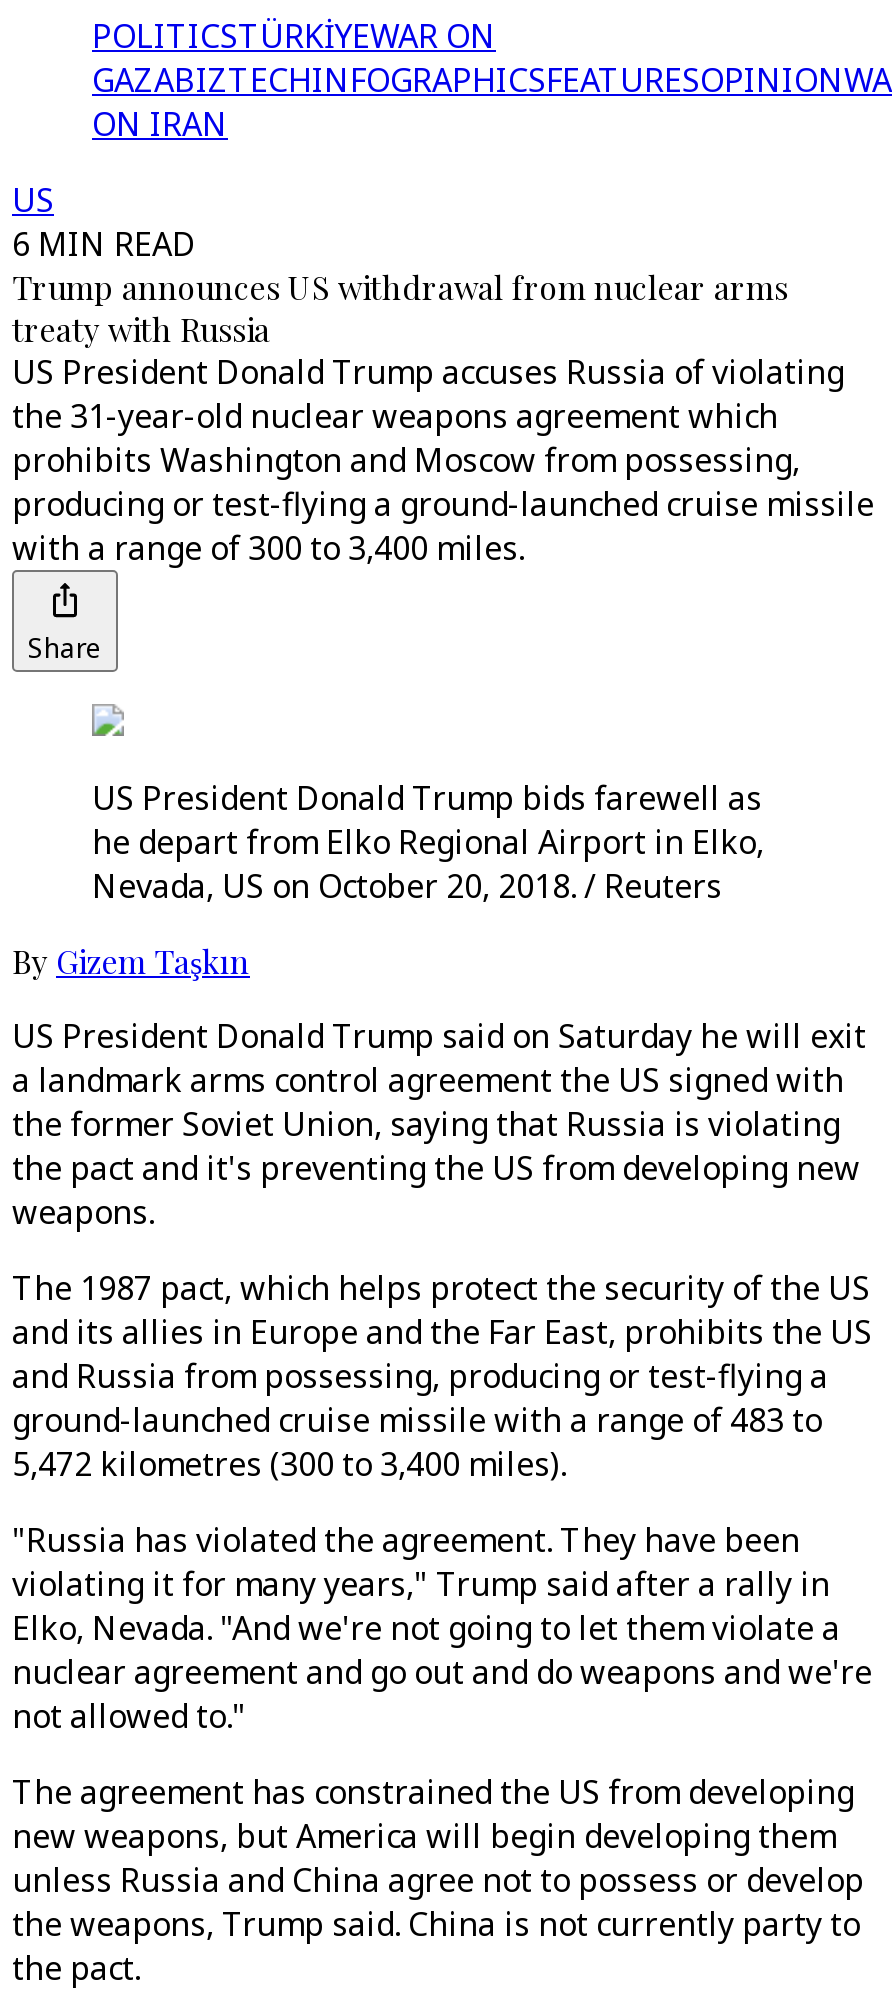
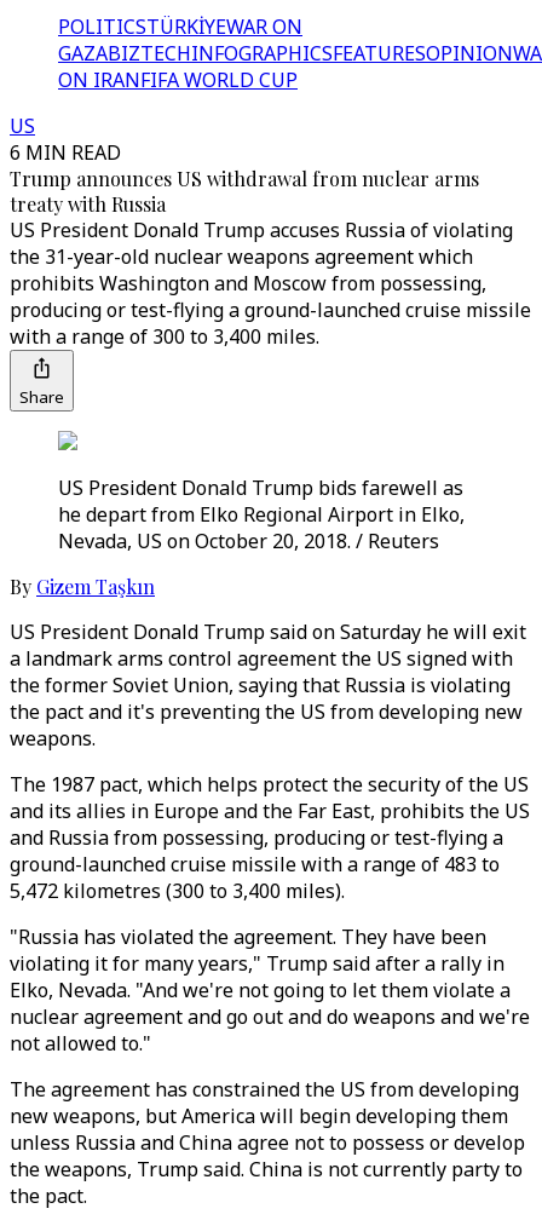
[92,102,228,146] ON IRAN -> [58,67,298,93] ON IRAN FIFA WORLD CUP

